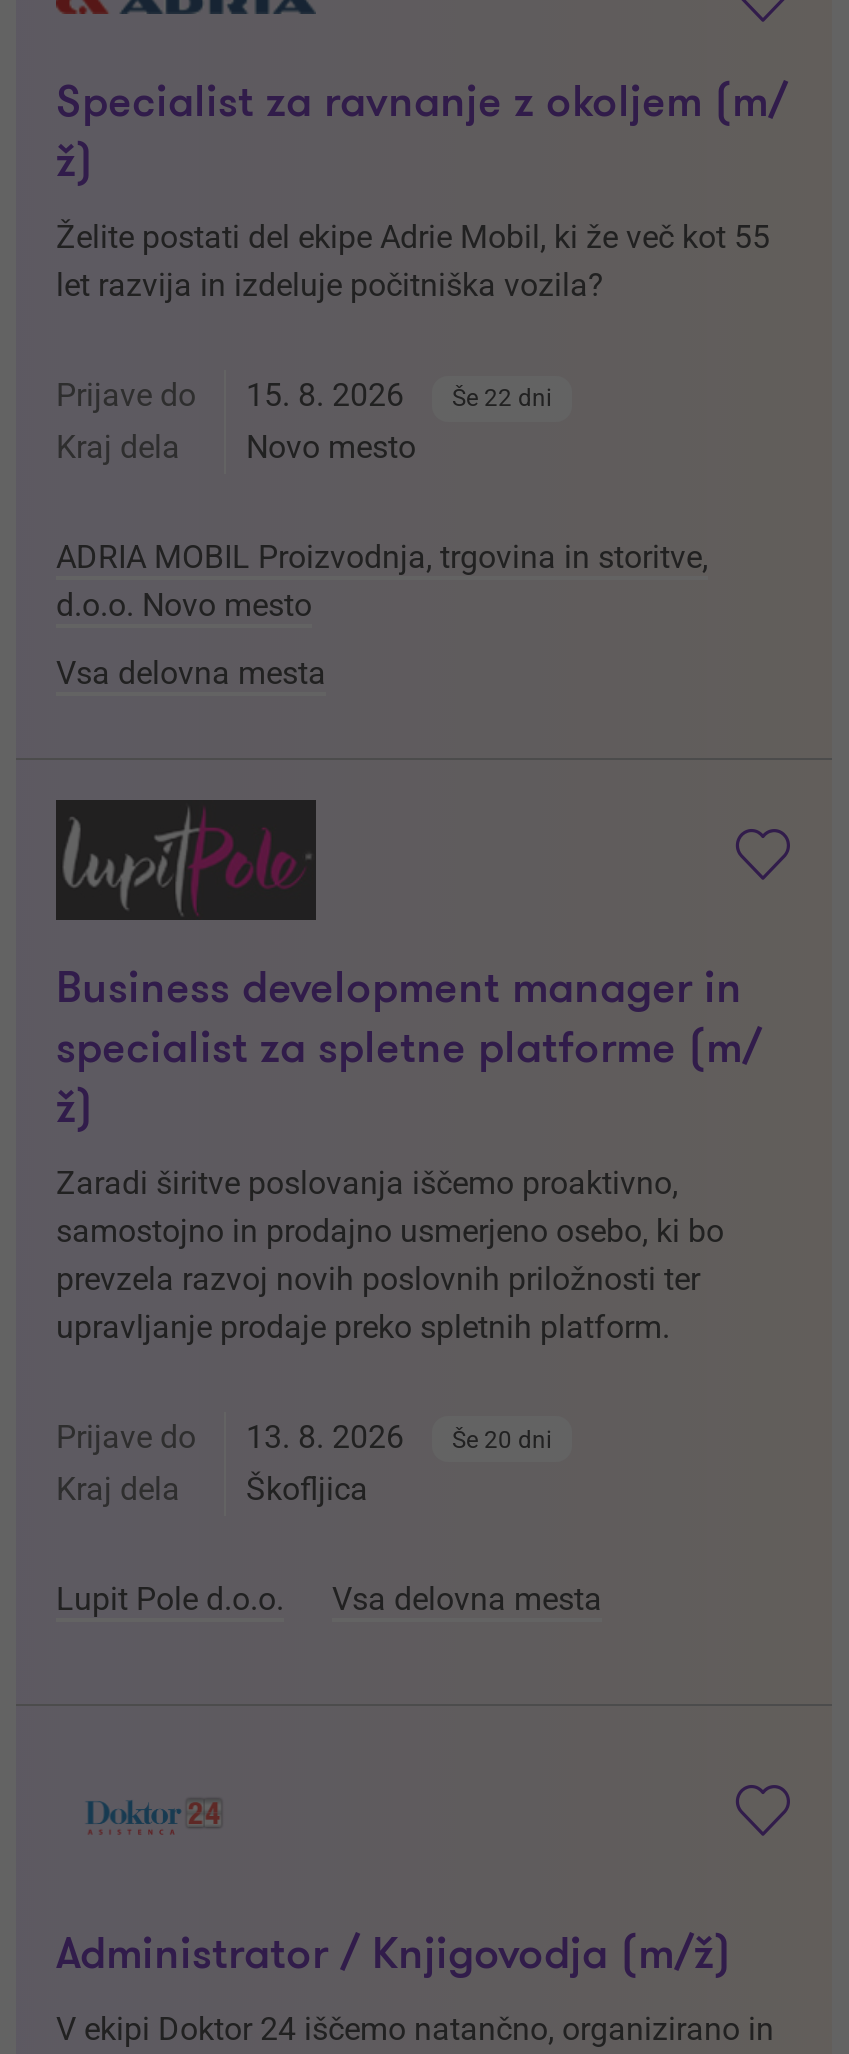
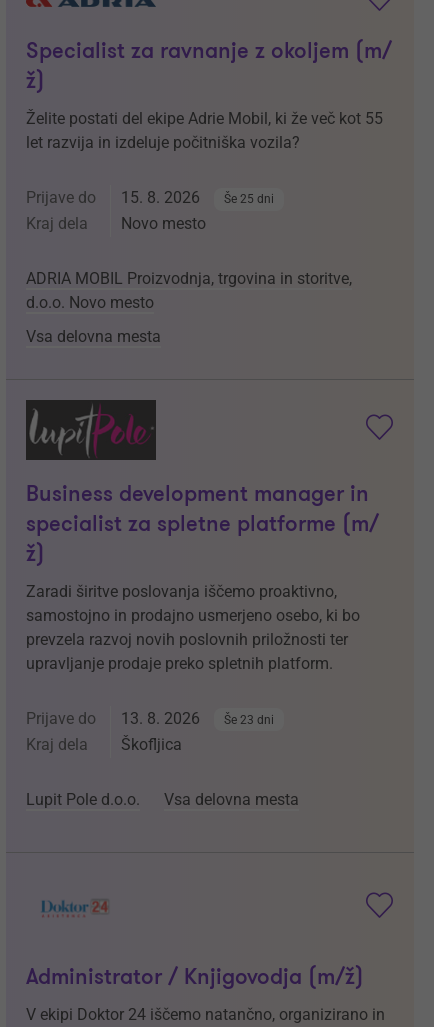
[56,376,552,414] Prijave do 15. 8. 2026 Še 22 dni -> [26,188,274,207] Prijave do 15. 8. 2026 Še 25 dni
[56,1417,552,1455] Prijave do 13. 8. 2026 Še 20 dni -> [26,709,274,728] Prijave do 13. 8. 2026 Še 23 dni

